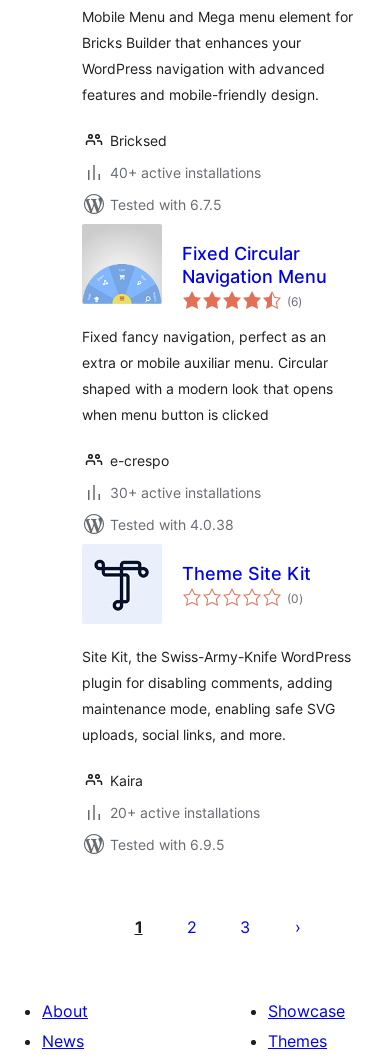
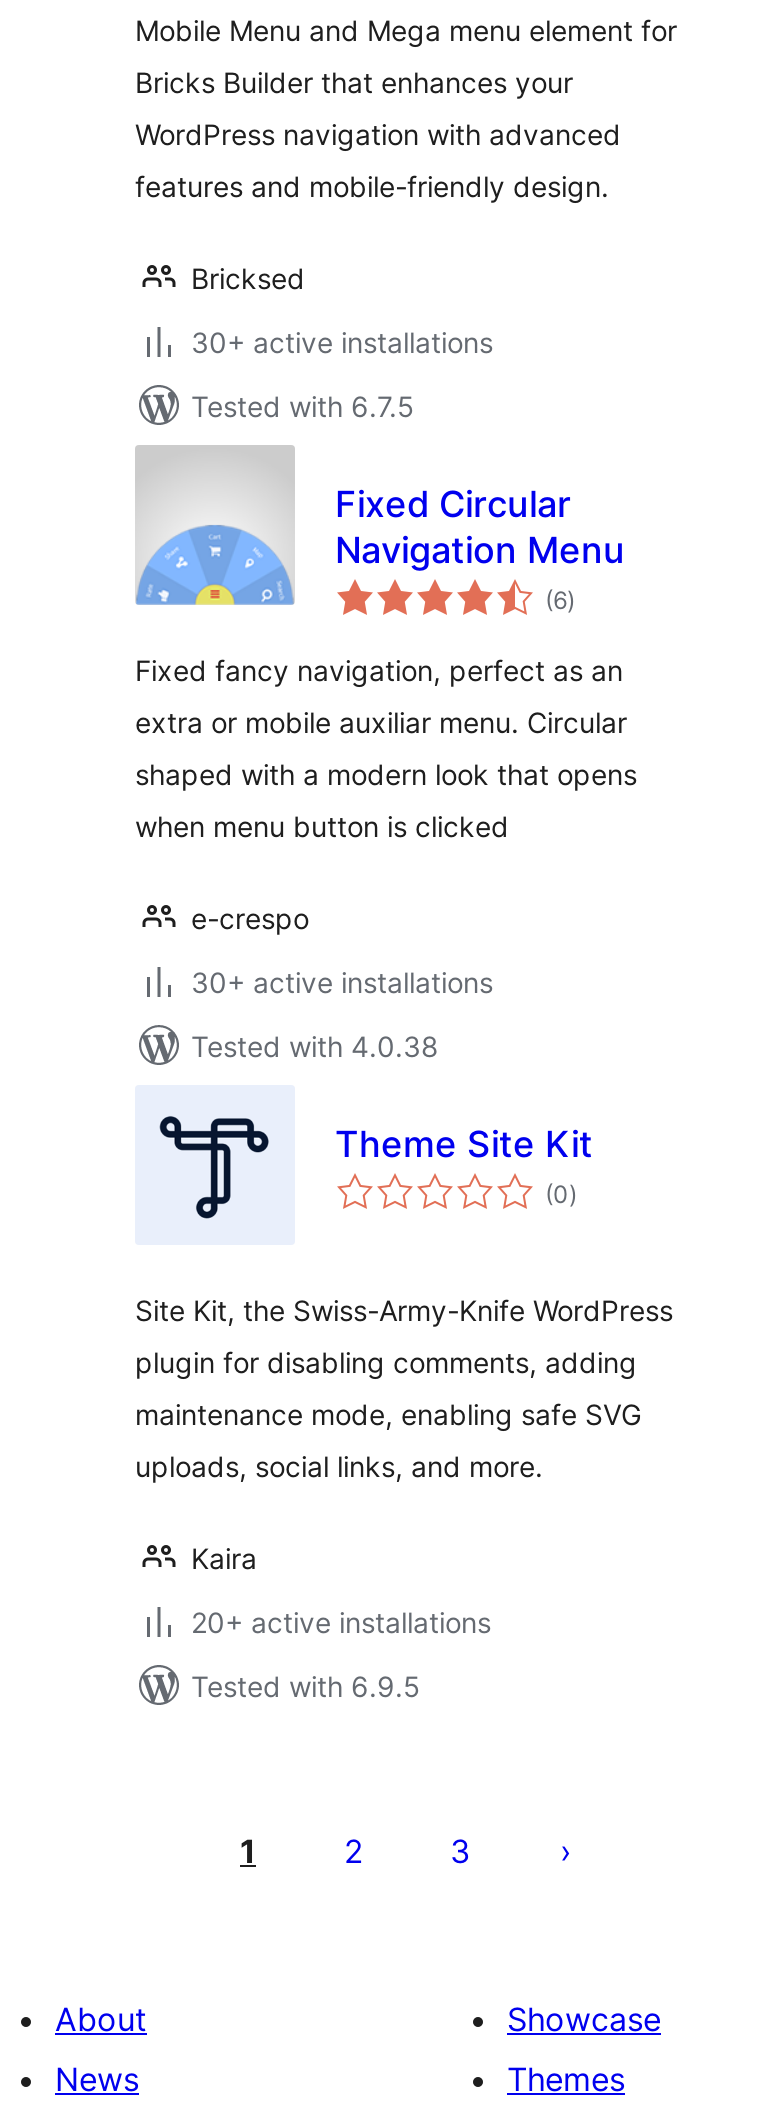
[110,164,261,181] 40+ active installations -> [191,325,493,359] 30+ active installations

